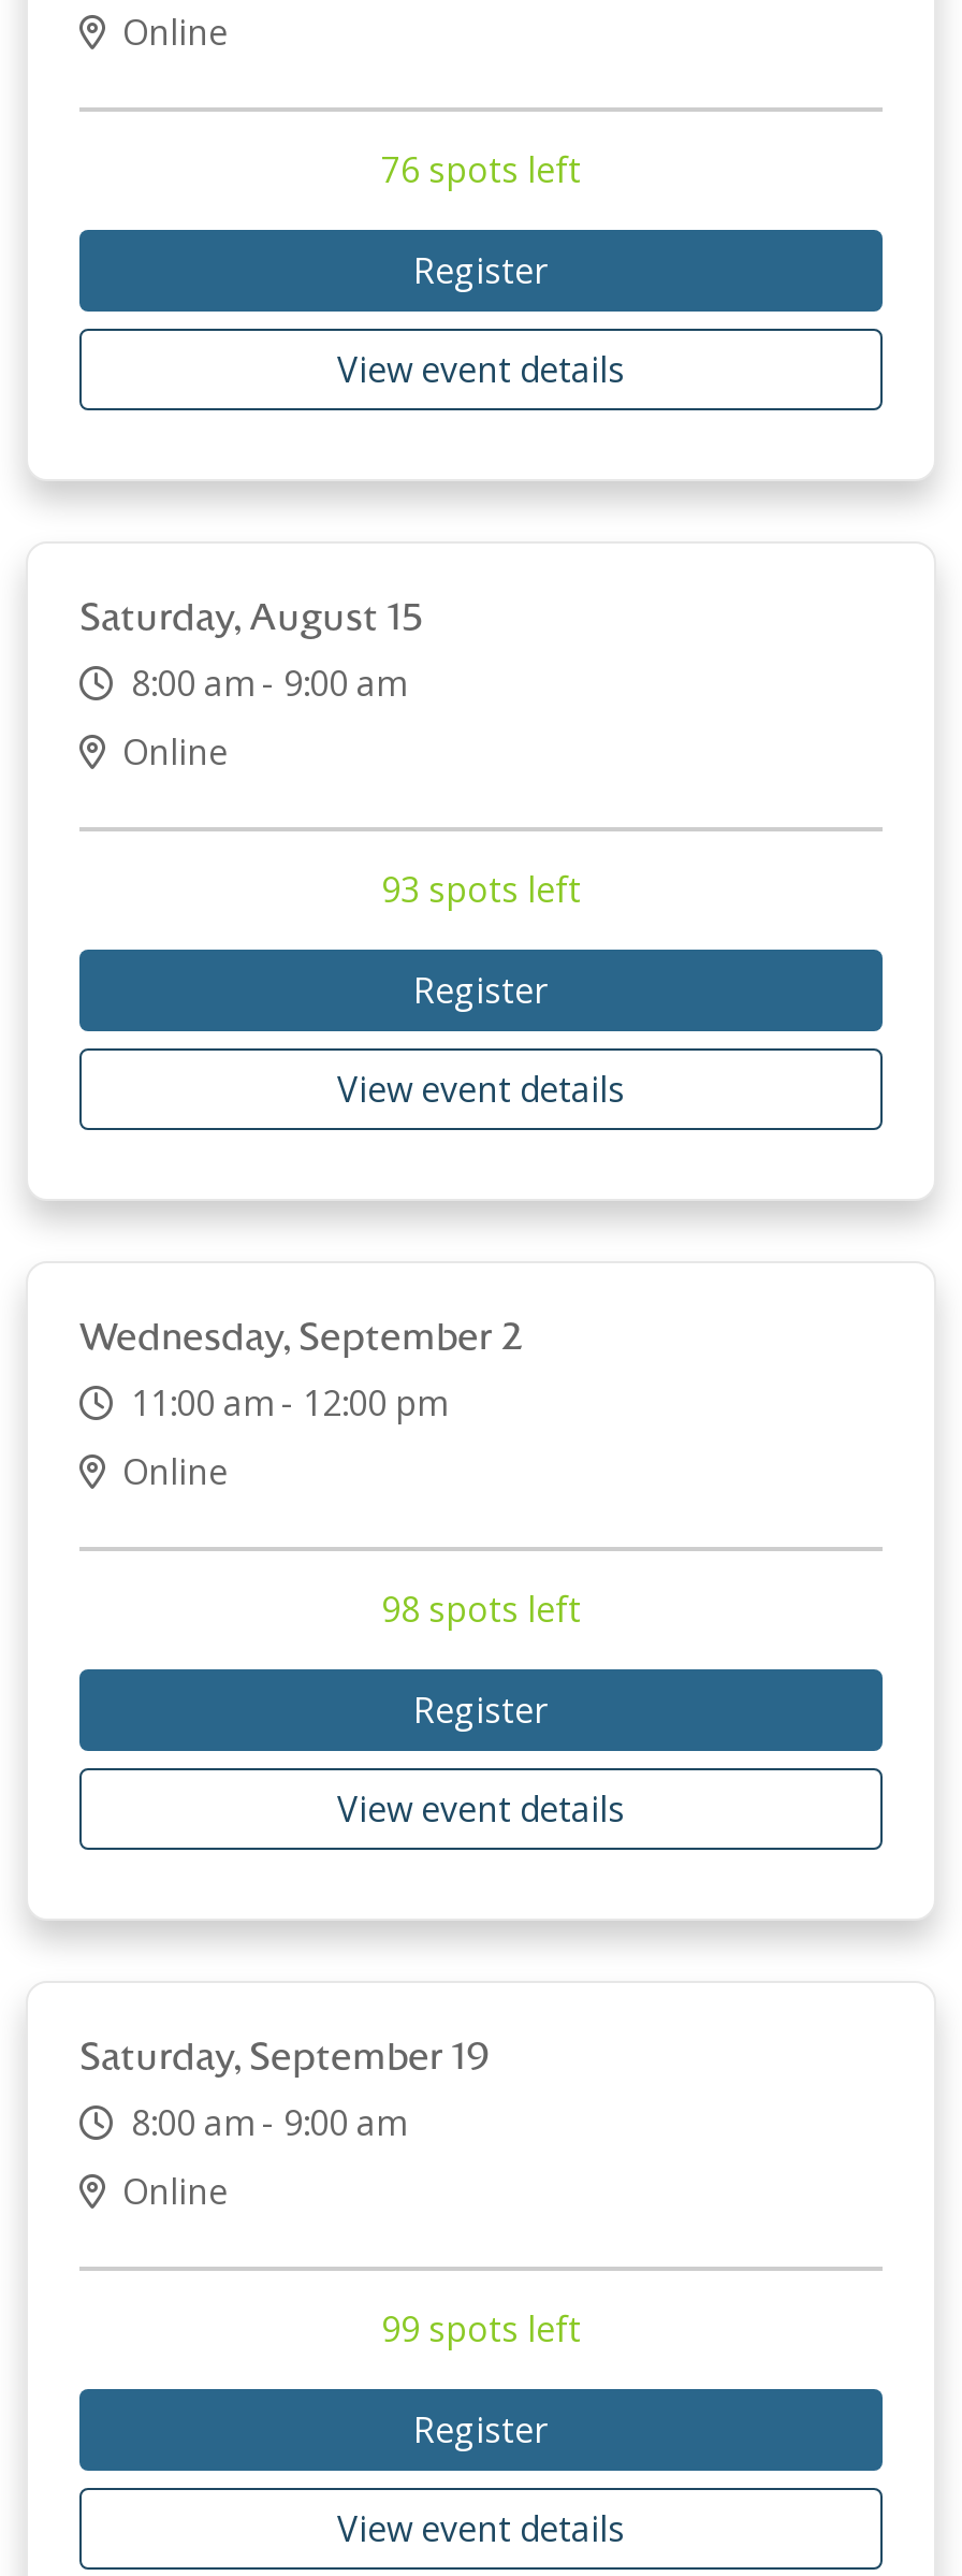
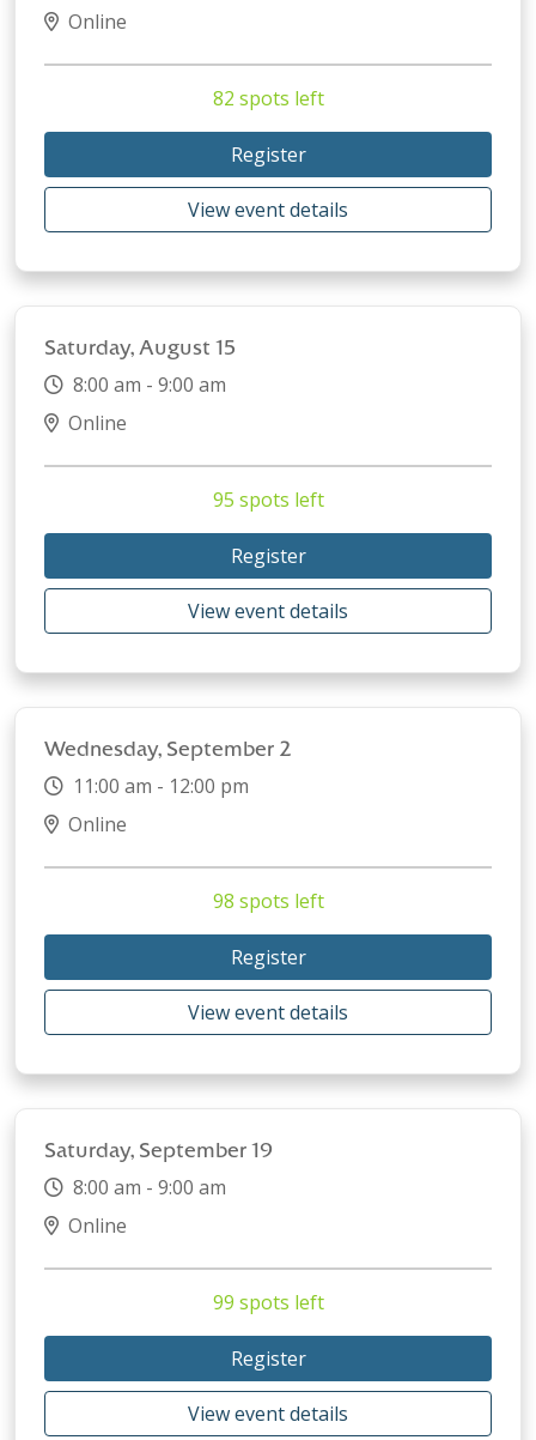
[381,147,581,194] 76 spots left -> [212,85,324,112] 82 spots left
[381,866,581,914] 93 spots left -> [212,487,324,513] 95 spots left

